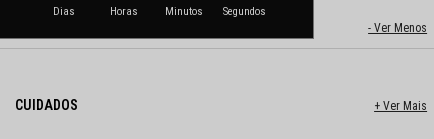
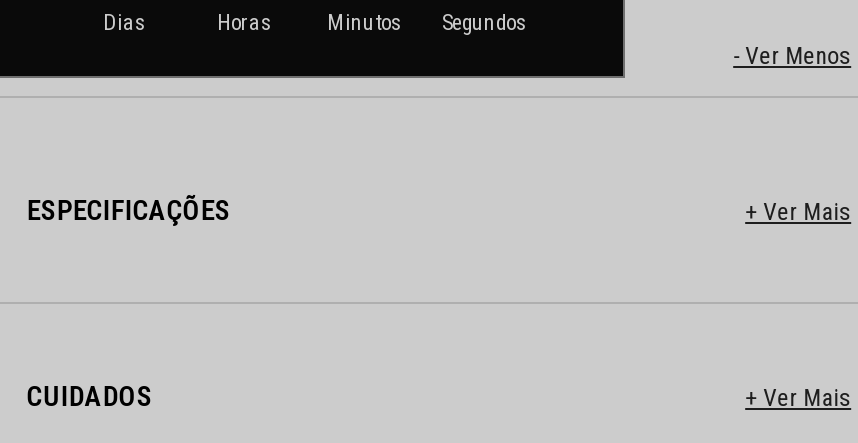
none -> [27,194,231,226] ESPECIFICAÇÕES

